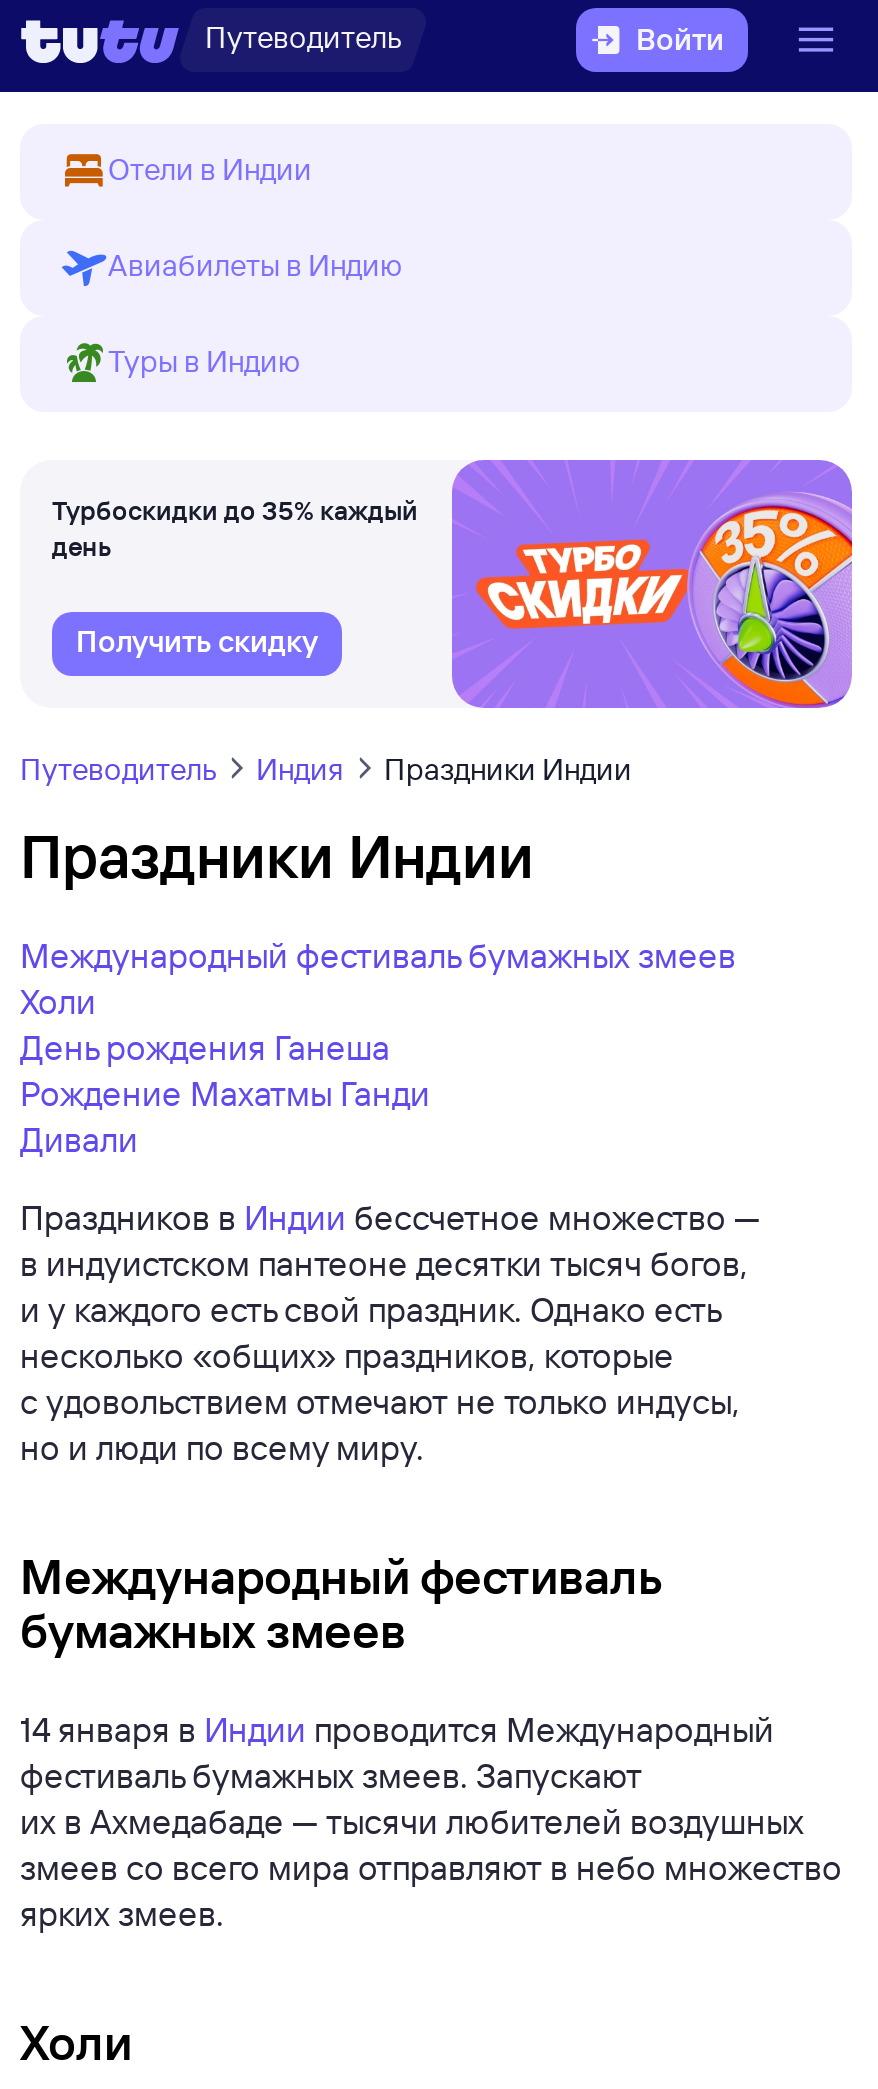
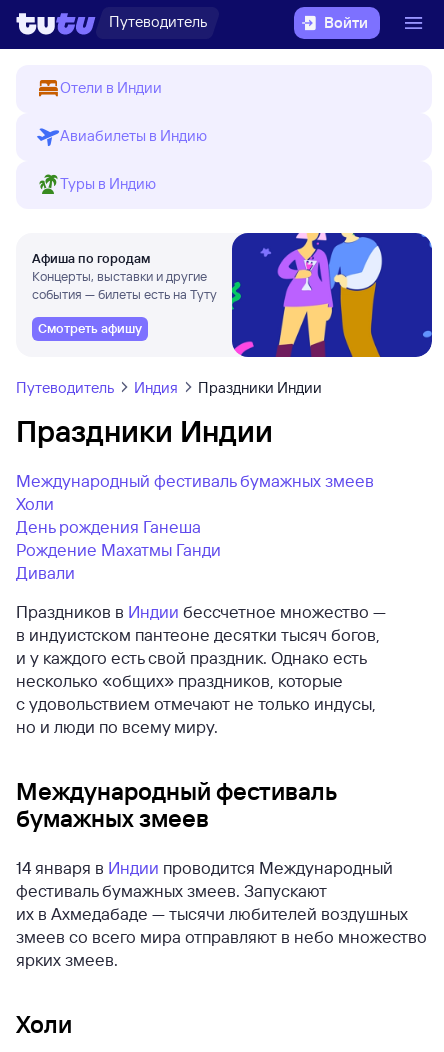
[52,458,854,710] [image] | Турбоскидки до 35% каждый | день -> [32,232,433,358] [image] | Афиша по городам | Концерты, выставки и другие | события — билеты есть на Туту
[76,622,318,660] Получить скидку -> [38,320,142,336] Смотреть афишу

